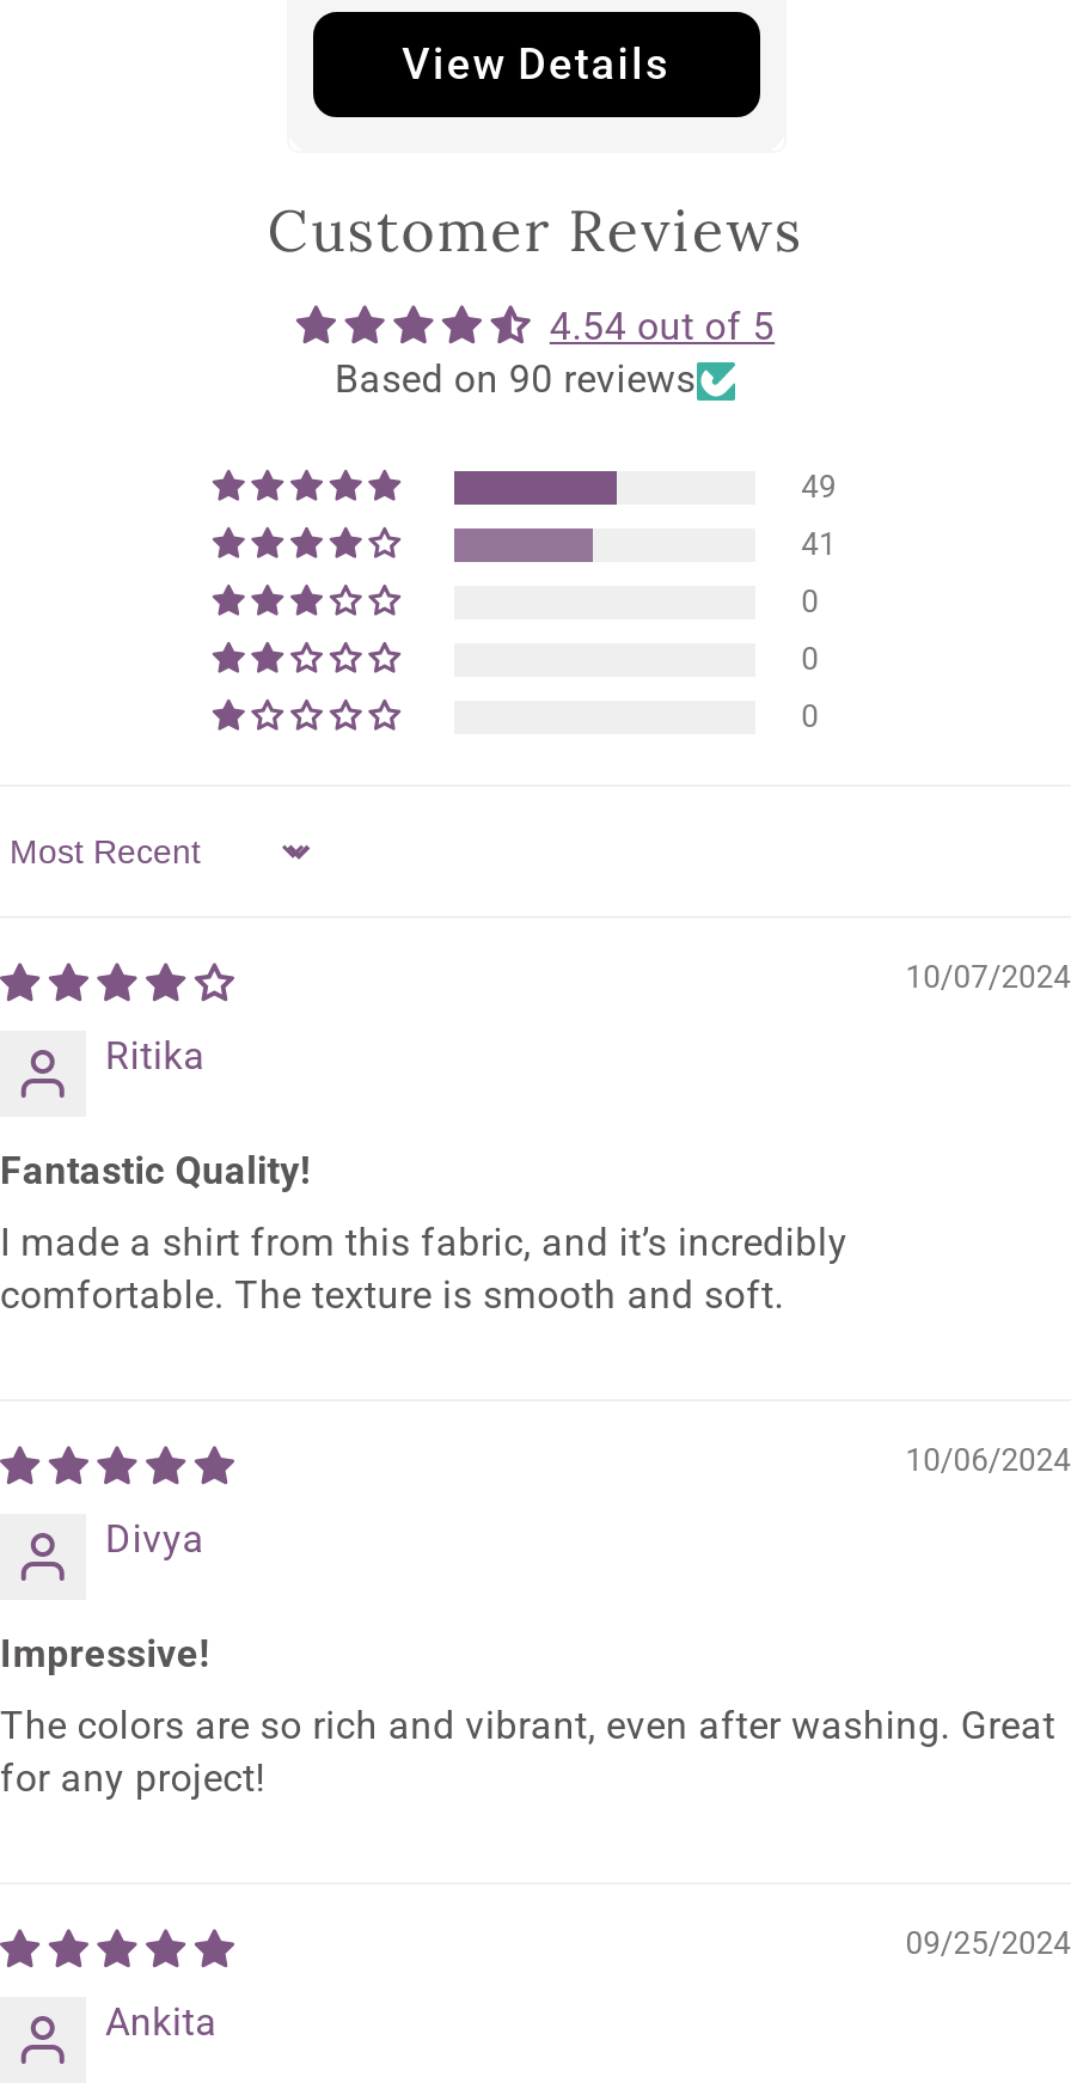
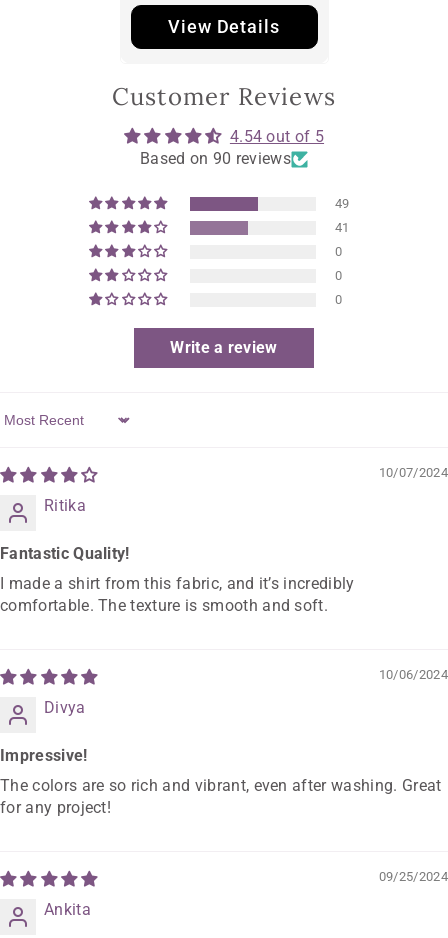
none -> [170,338,278,357] Write a review

